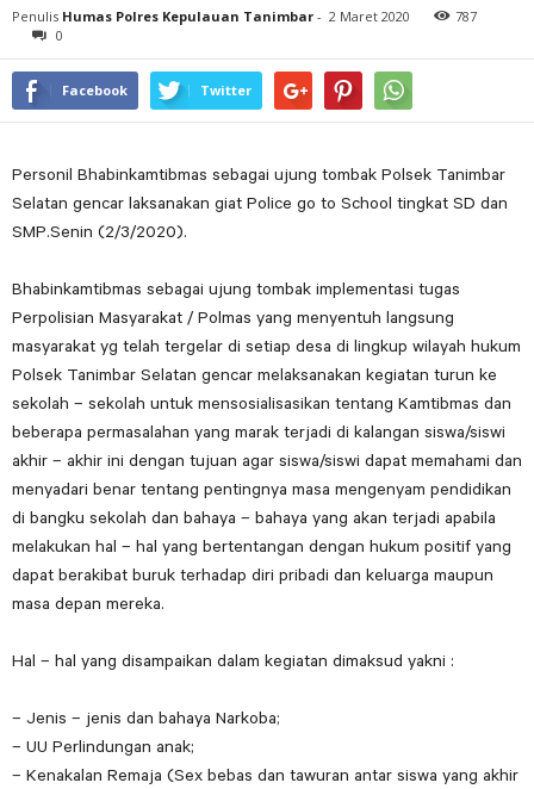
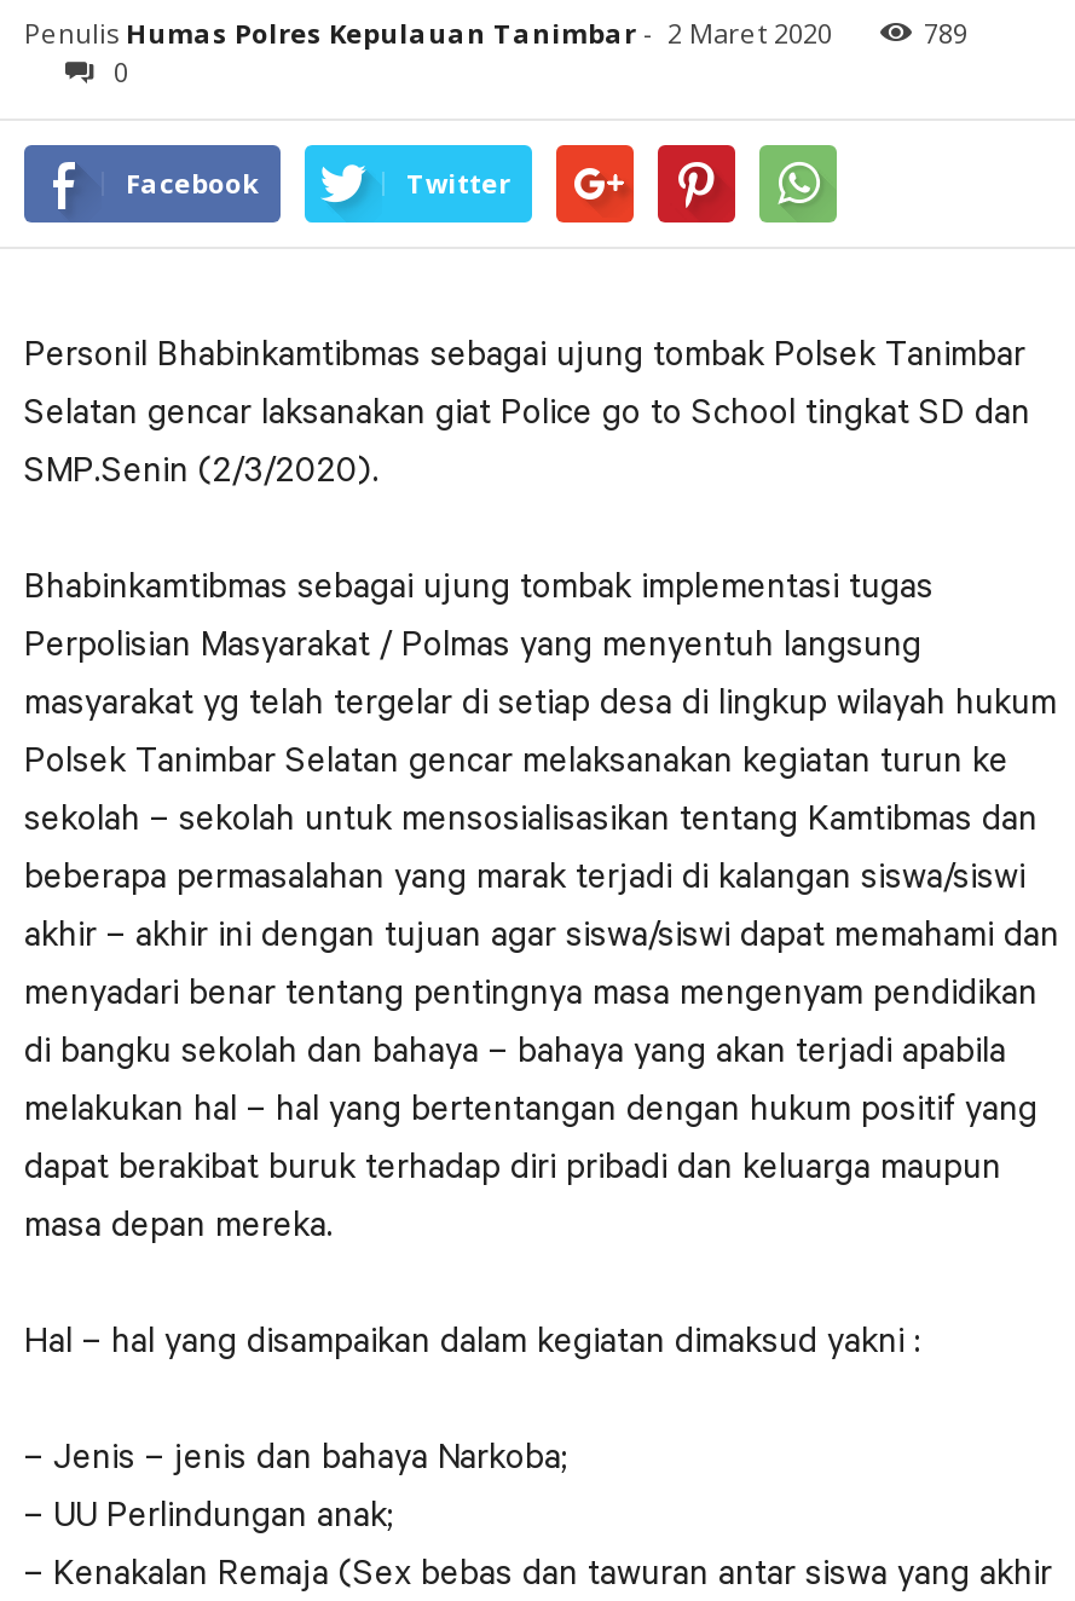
[455,7,477,25] 787 -> [924,15,967,51] 789

